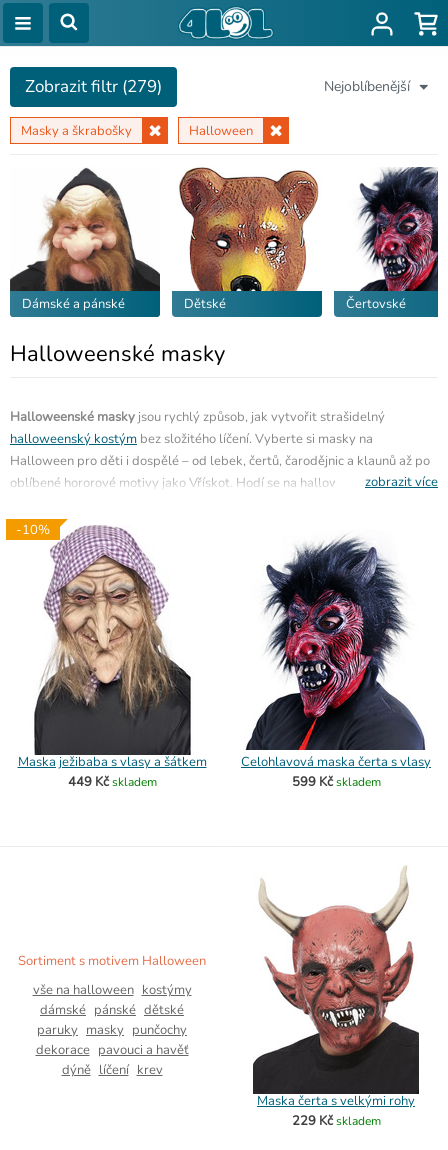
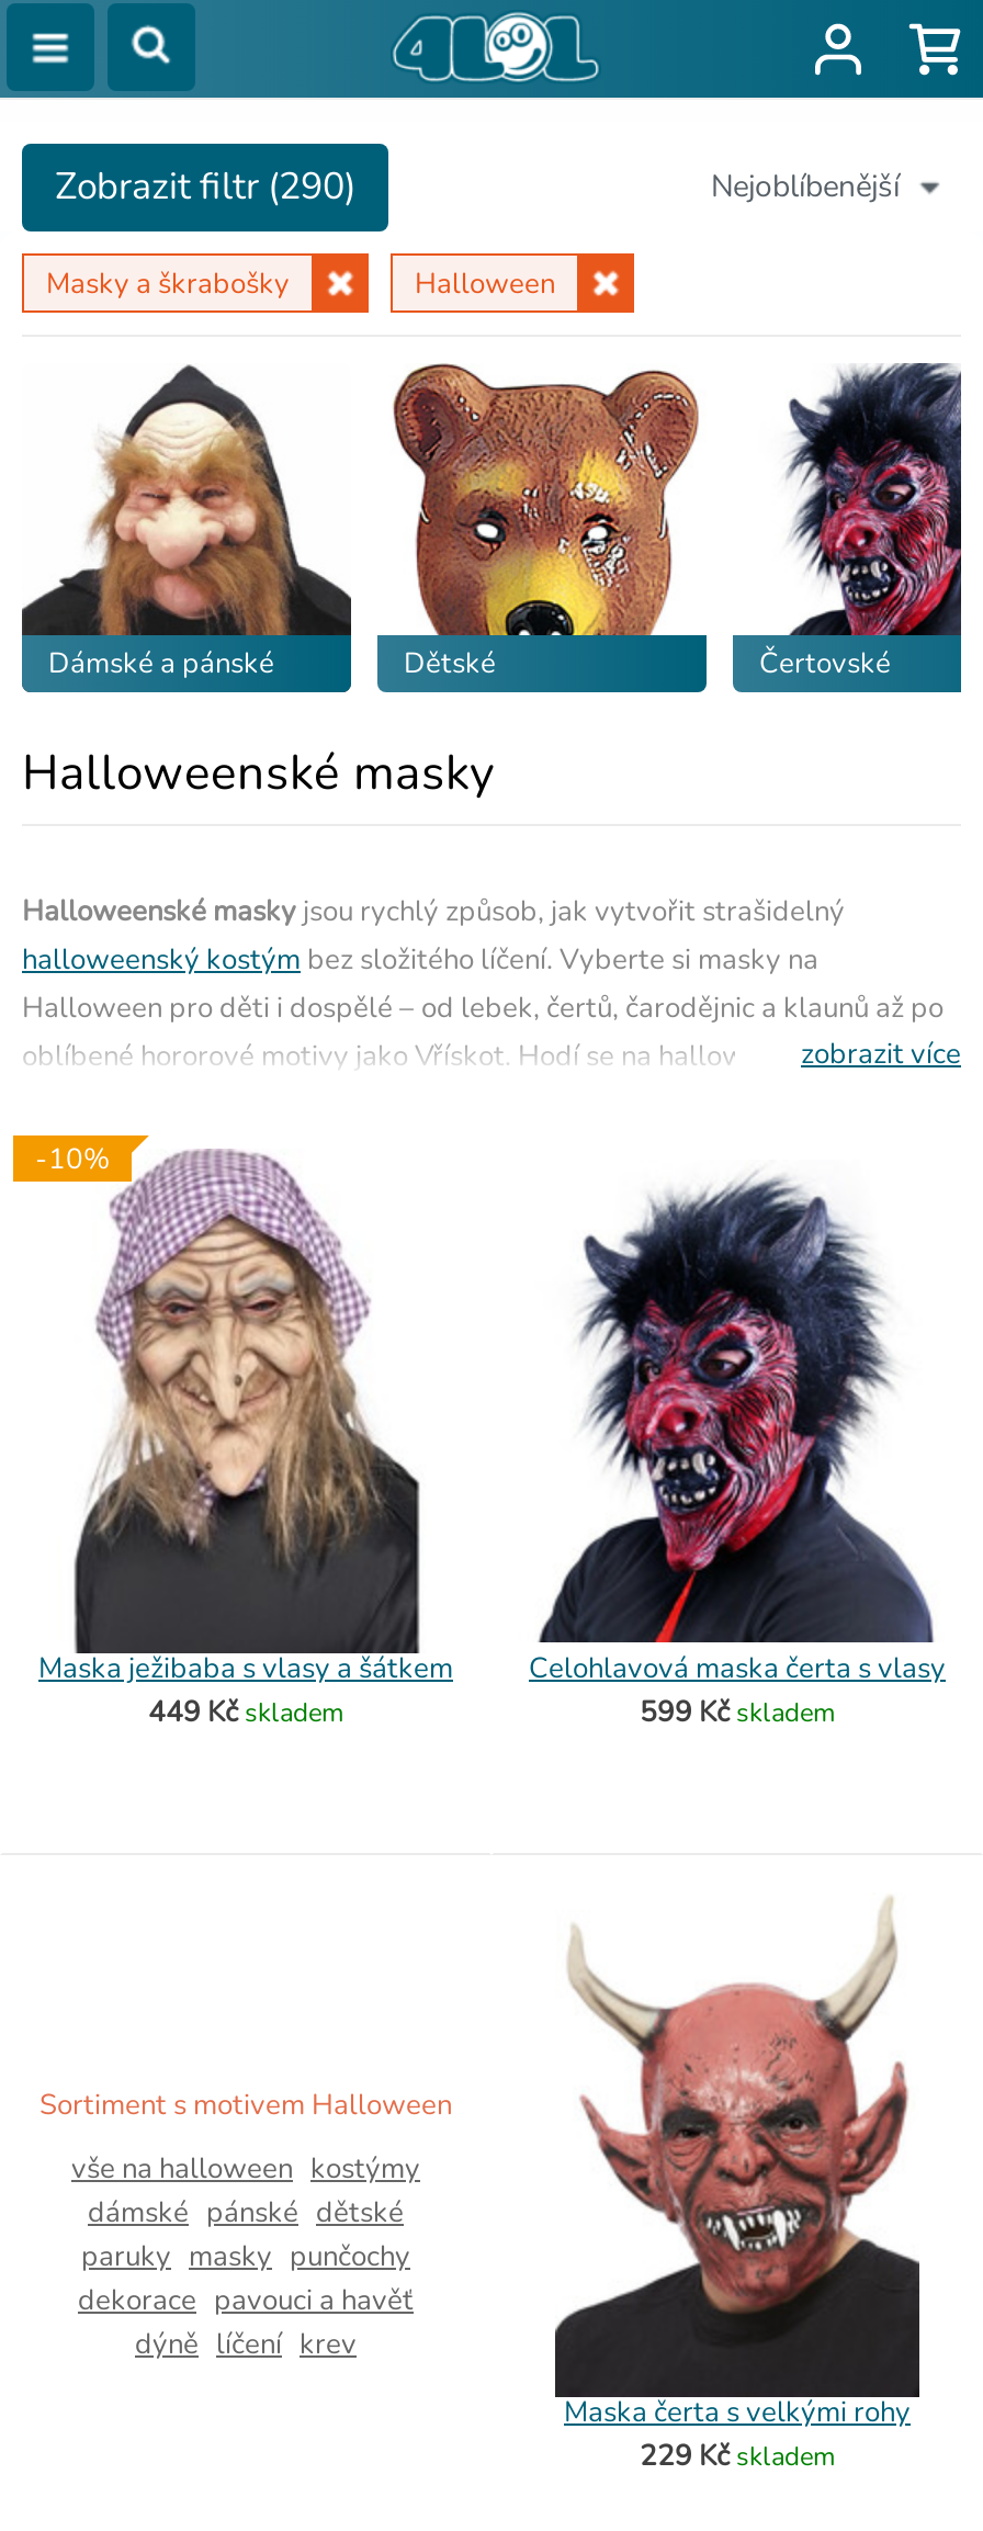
[25,75,162,98] Zobrazit filtr (279) -> [55,161,355,212] Zobrazit filtr (290)

